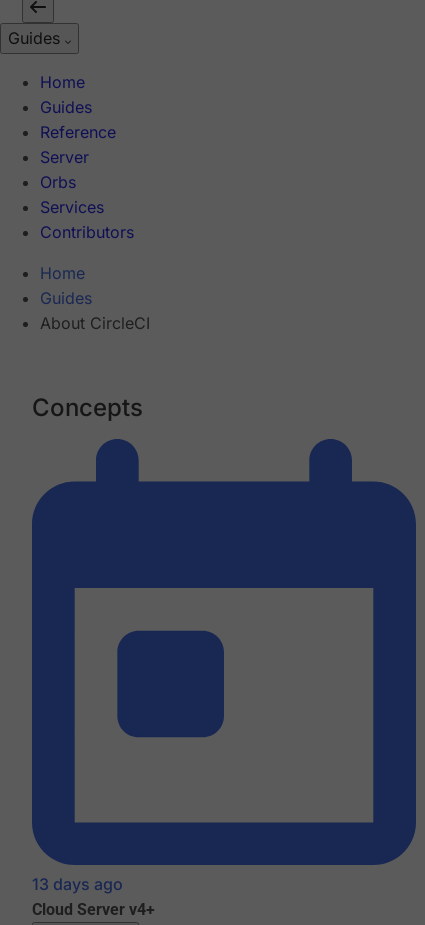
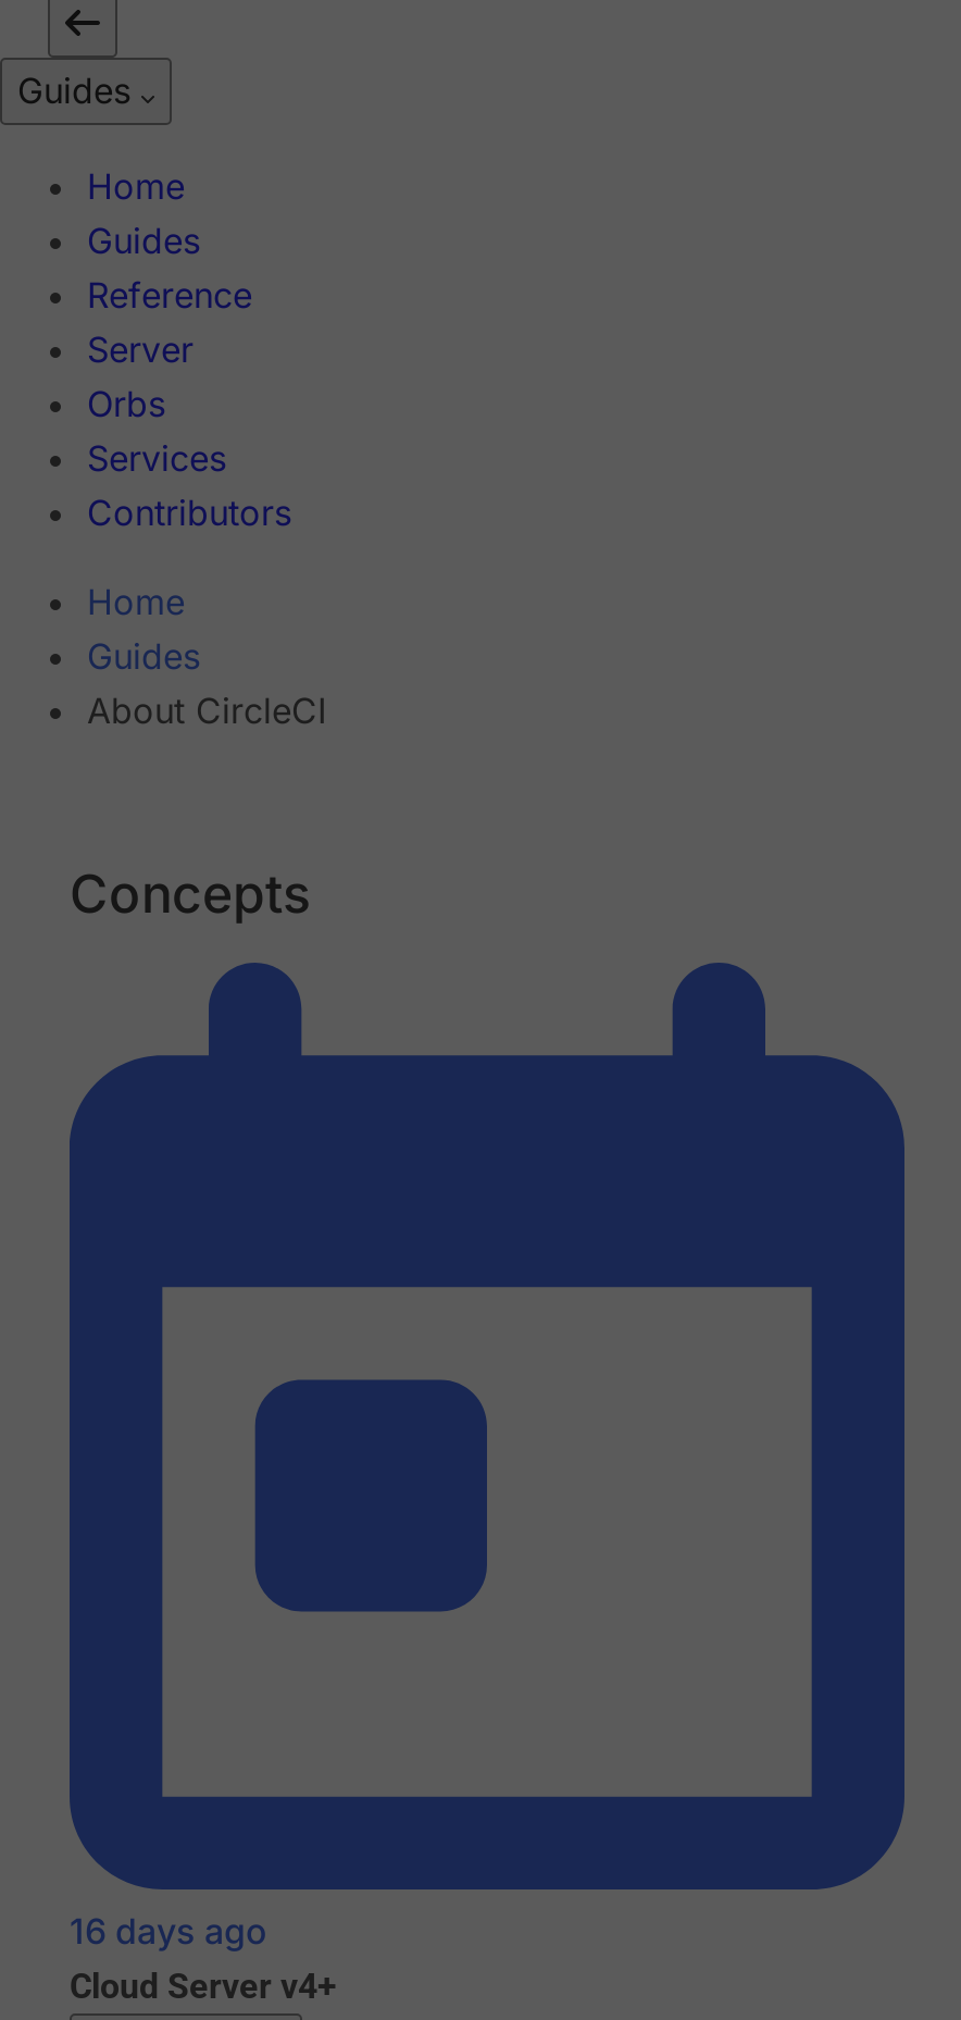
[32,874,123,894] 13 days ago -> [70,1910,267,1954] 16 days ago

